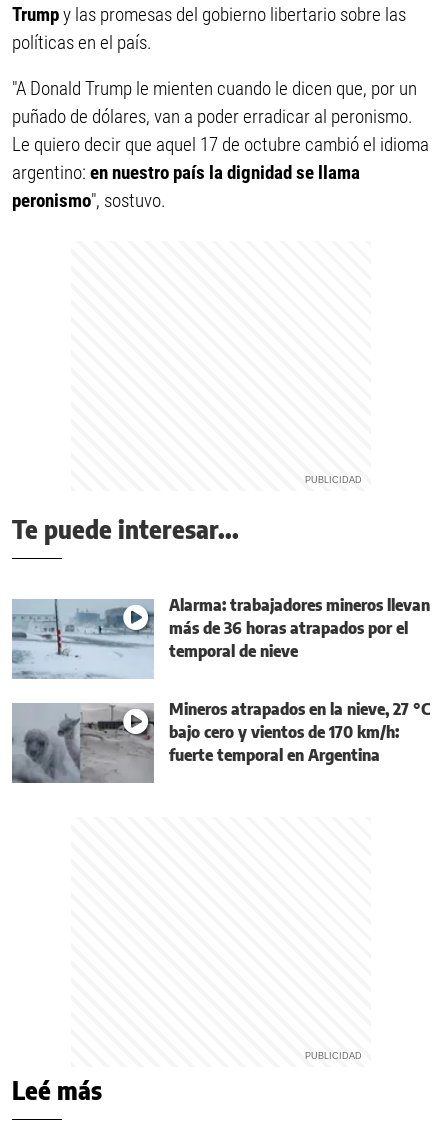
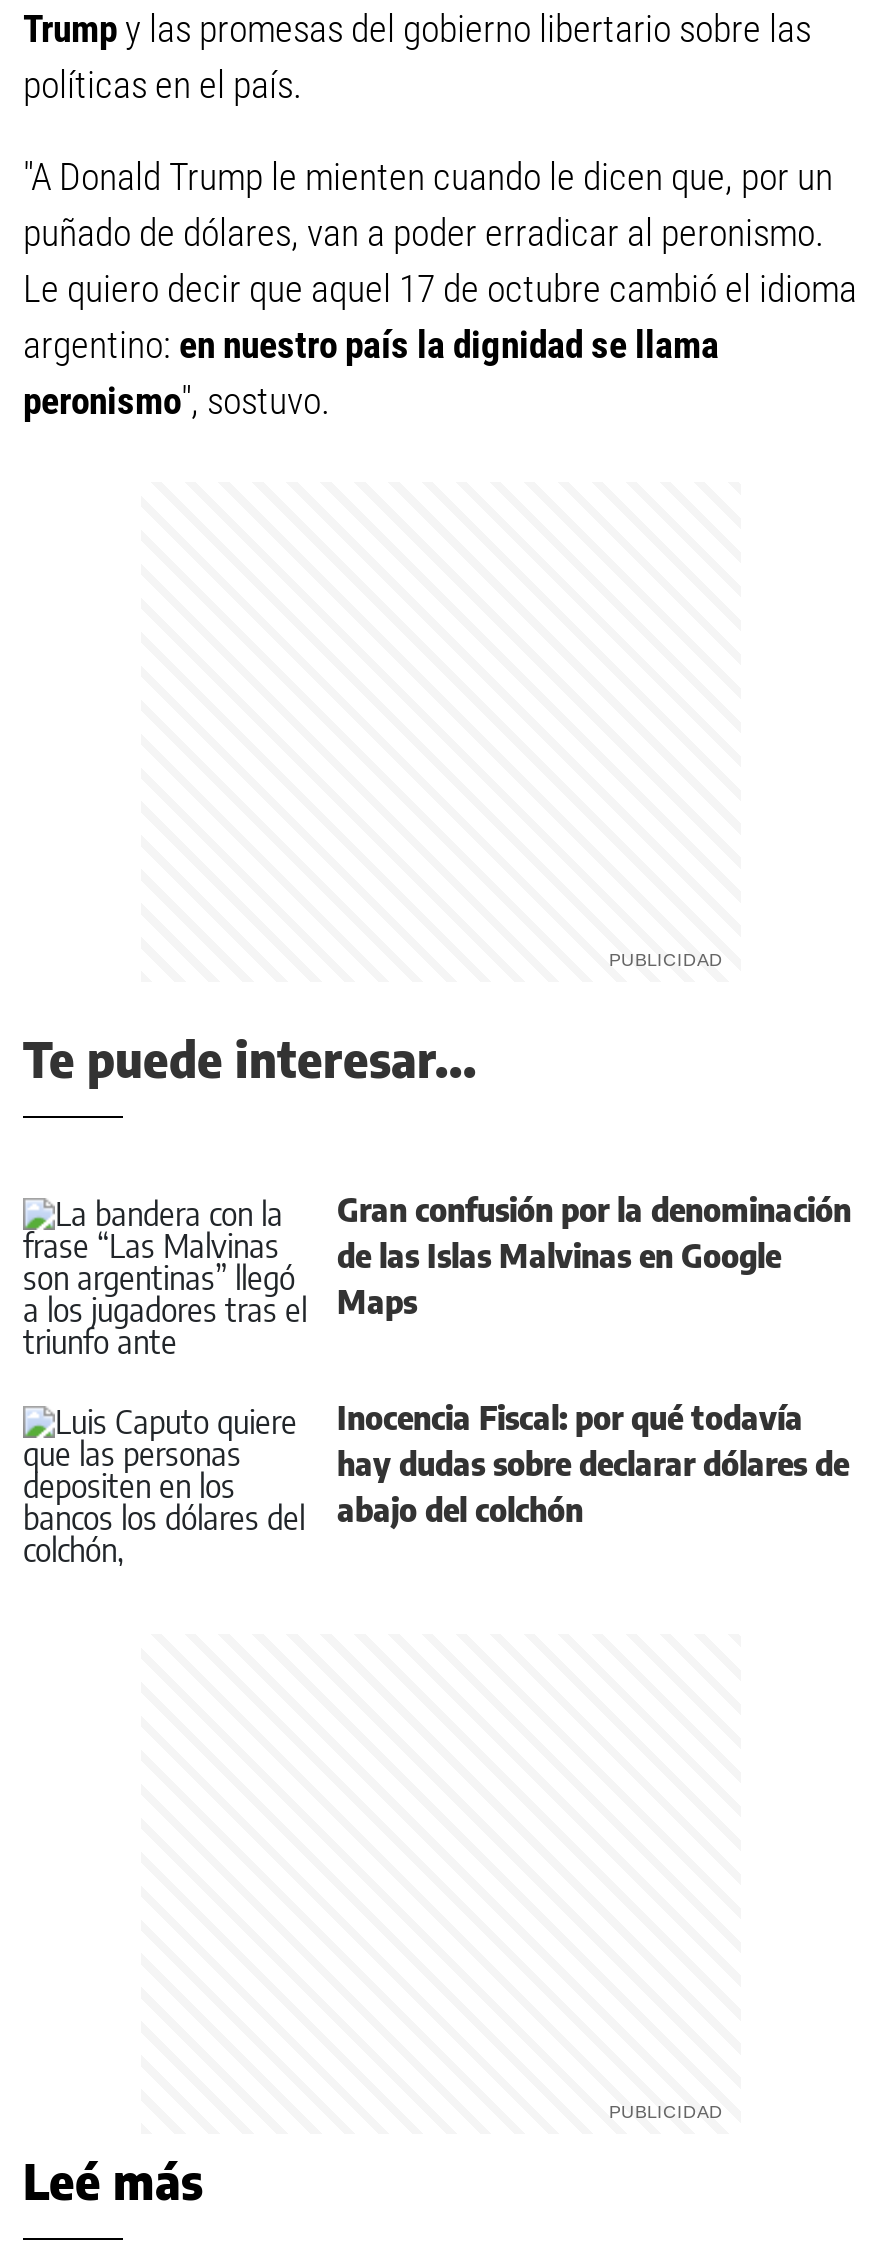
[11,595,430,680] [image] | Alarma: trabajadores mineros llevan | más de 36 horas atrapados por el | temporal de nieve -> [23,1191,851,1358] [image] | Gran confusión por la denominación | de las Islas Malvinas en Google | Maps
[11,699,430,784] [image] | Mineros atrapados en la nieve, 27 °C | bajo cero y vientos de 170 km/h: | fuerte temporal en Argentina -> [23,1399,849,1566] [image] | Inocencia Fiscal: por qué todavía | hay dudas sobre declarar dólares de | abajo del colchón

